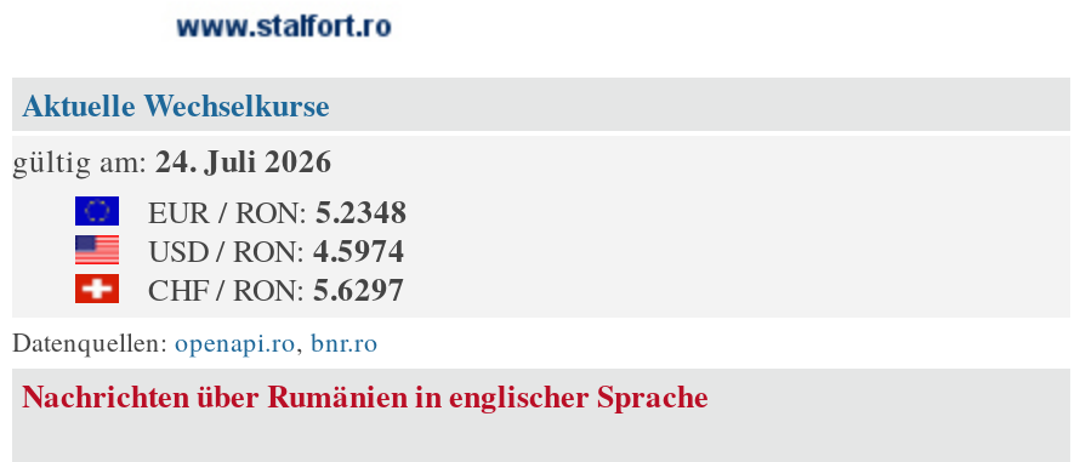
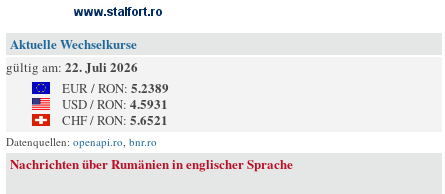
[12,136,332,182] gültig am: 24. Juli 2026 -> [6,57,138,76] gültig am: 22. Juli 2026
[148,187,408,233] EUR / RON: 5.2348 -> [62,78,169,97] EUR / RON: 5.2389
[148,226,405,272] USD / RON: 4.5974 -> [62,94,168,113] USD / RON: 4.5931
[148,264,405,310] CHF / RON: 5.6297 -> [62,110,168,129] CHF / RON: 5.6521

